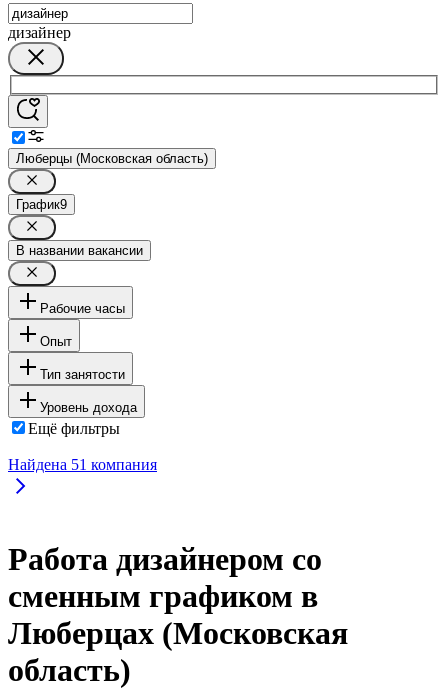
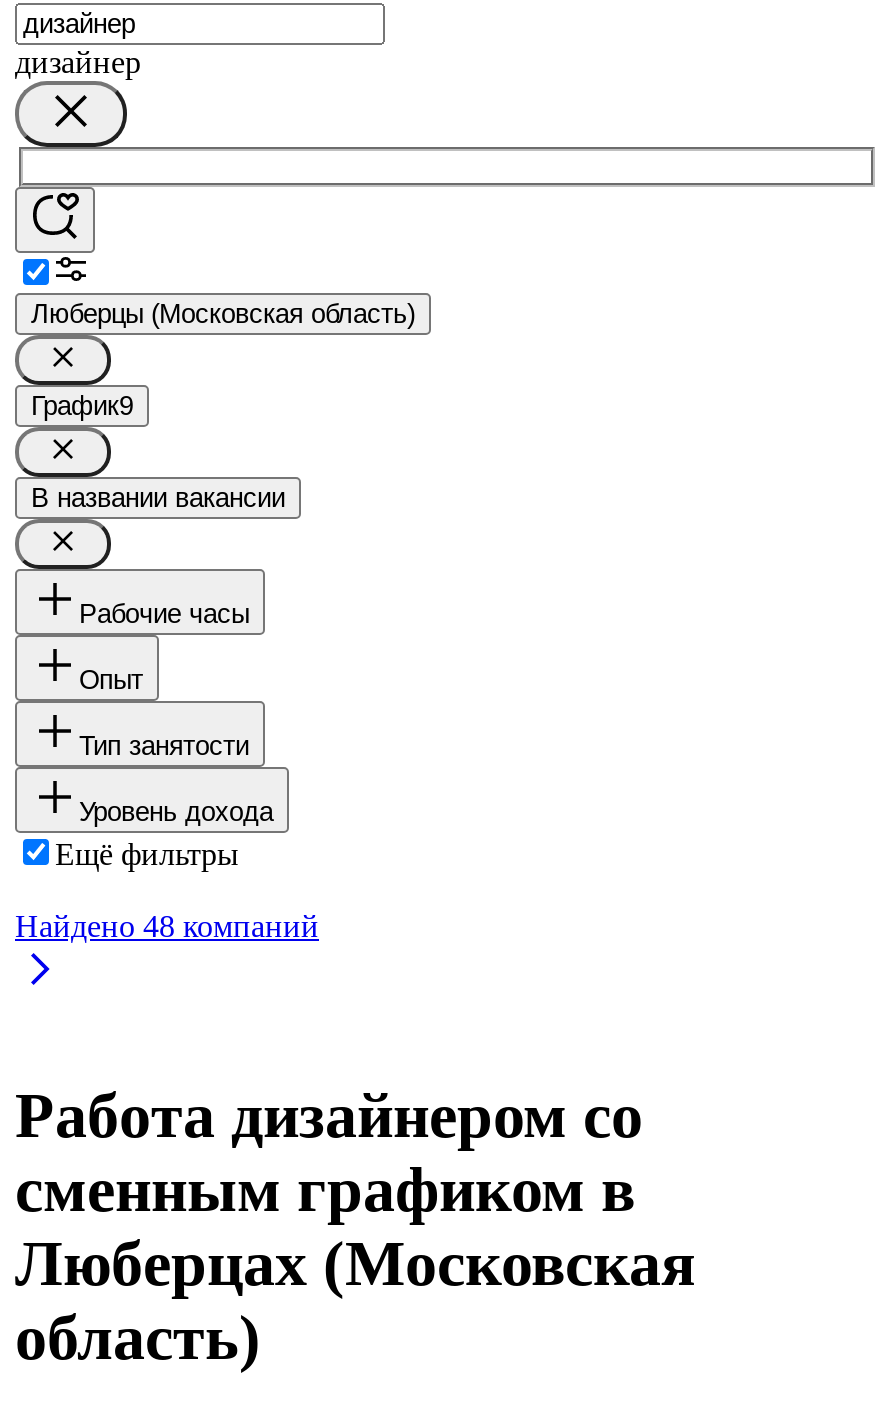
[8,456,157,473] Найдена 51 компания -> [15,908,319,942] Найдено 48 компаний

